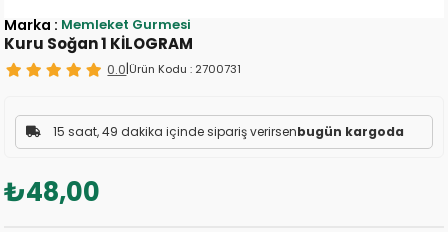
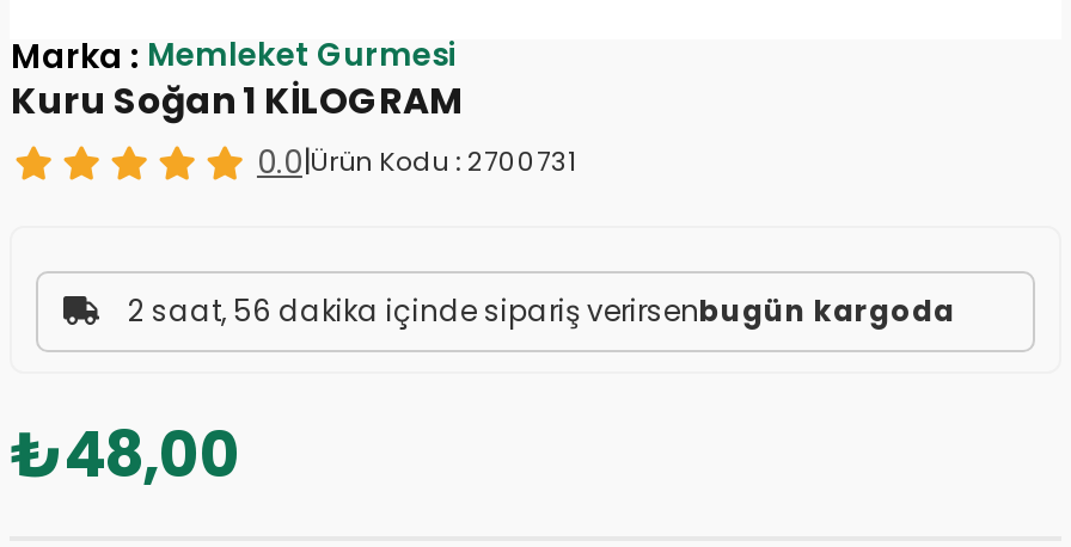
[53,123,404,140] 15 saat, 49 dakika içinde sipariş verirsenbugün kargoda -> [128,290,955,331] 2 saat, 56 dakika içinde sipariş verirsenbugün kargoda

